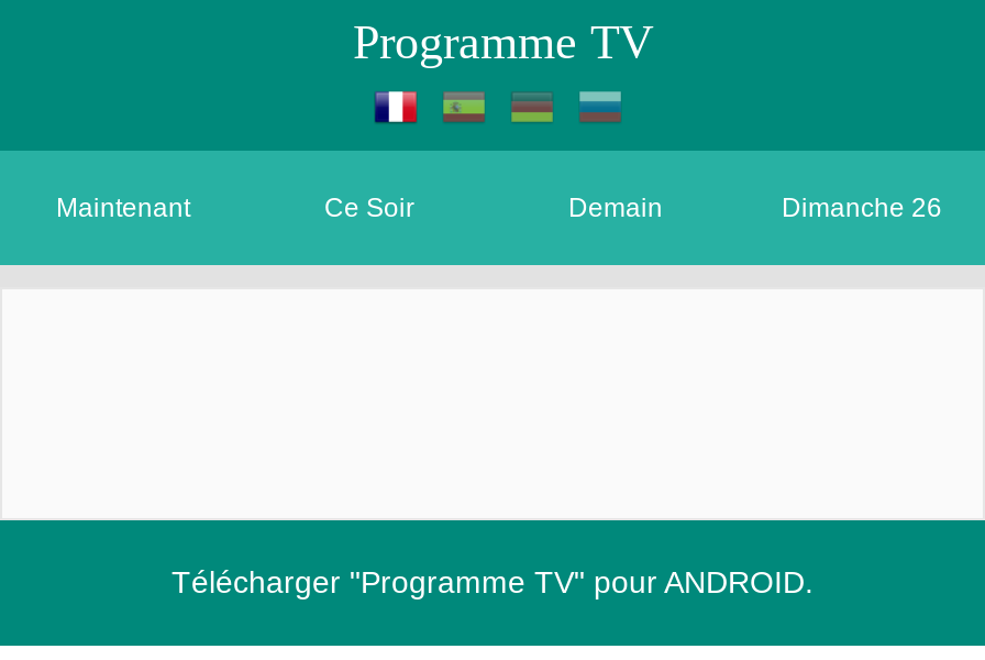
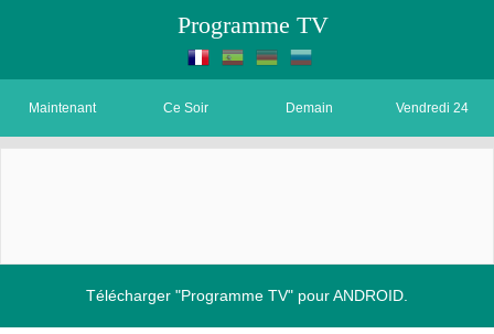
[782,193,942,224] Dimanche 26 -> [396,101,469,116] Vendredi 24

